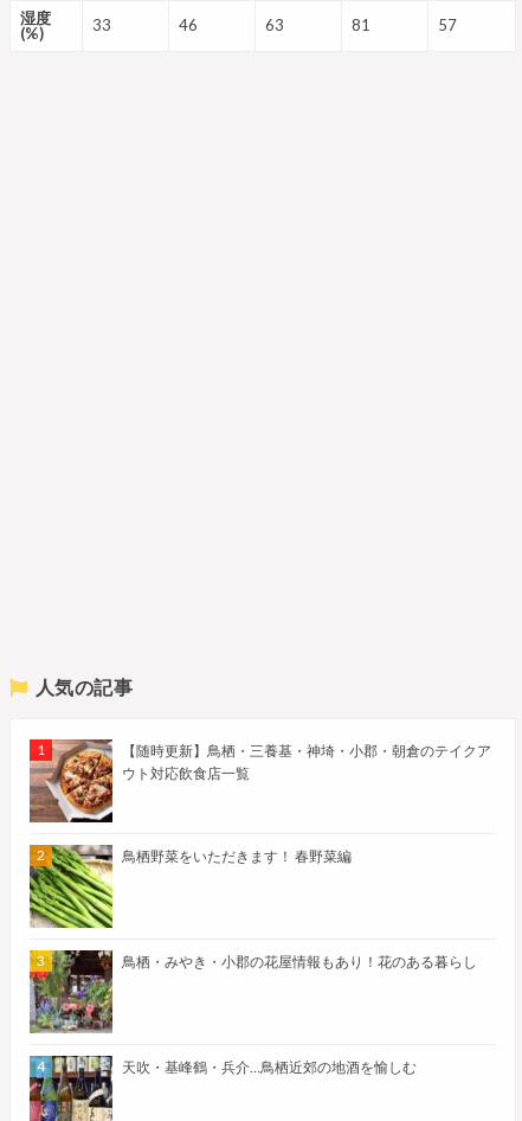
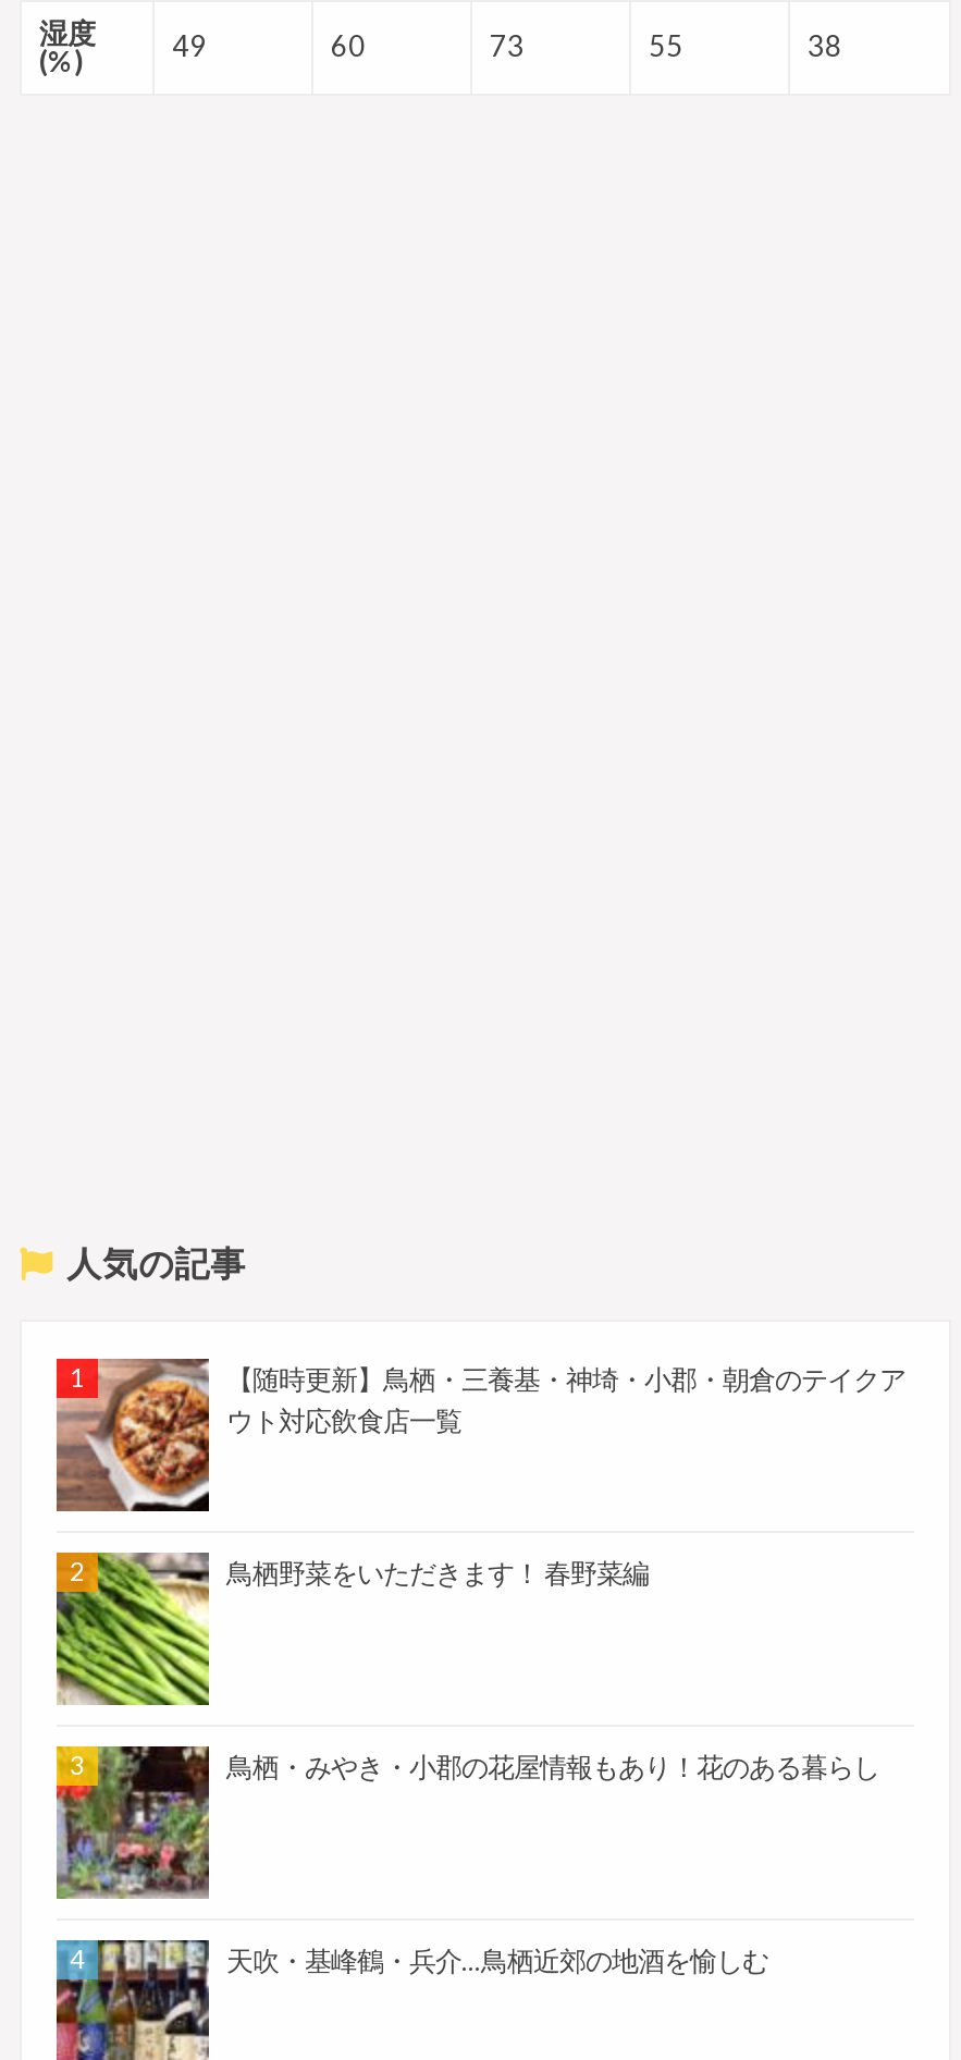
[92,16,111,35] 33 -> [172,29,207,64] 49
[179,16,198,35] 46 -> [331,29,366,64] 60
[265,16,284,35] 63 -> [490,29,525,64] 73
[352,16,370,35] 81 -> [649,29,683,64] 55
[438,16,457,35] 57 -> [808,29,842,64] 38

